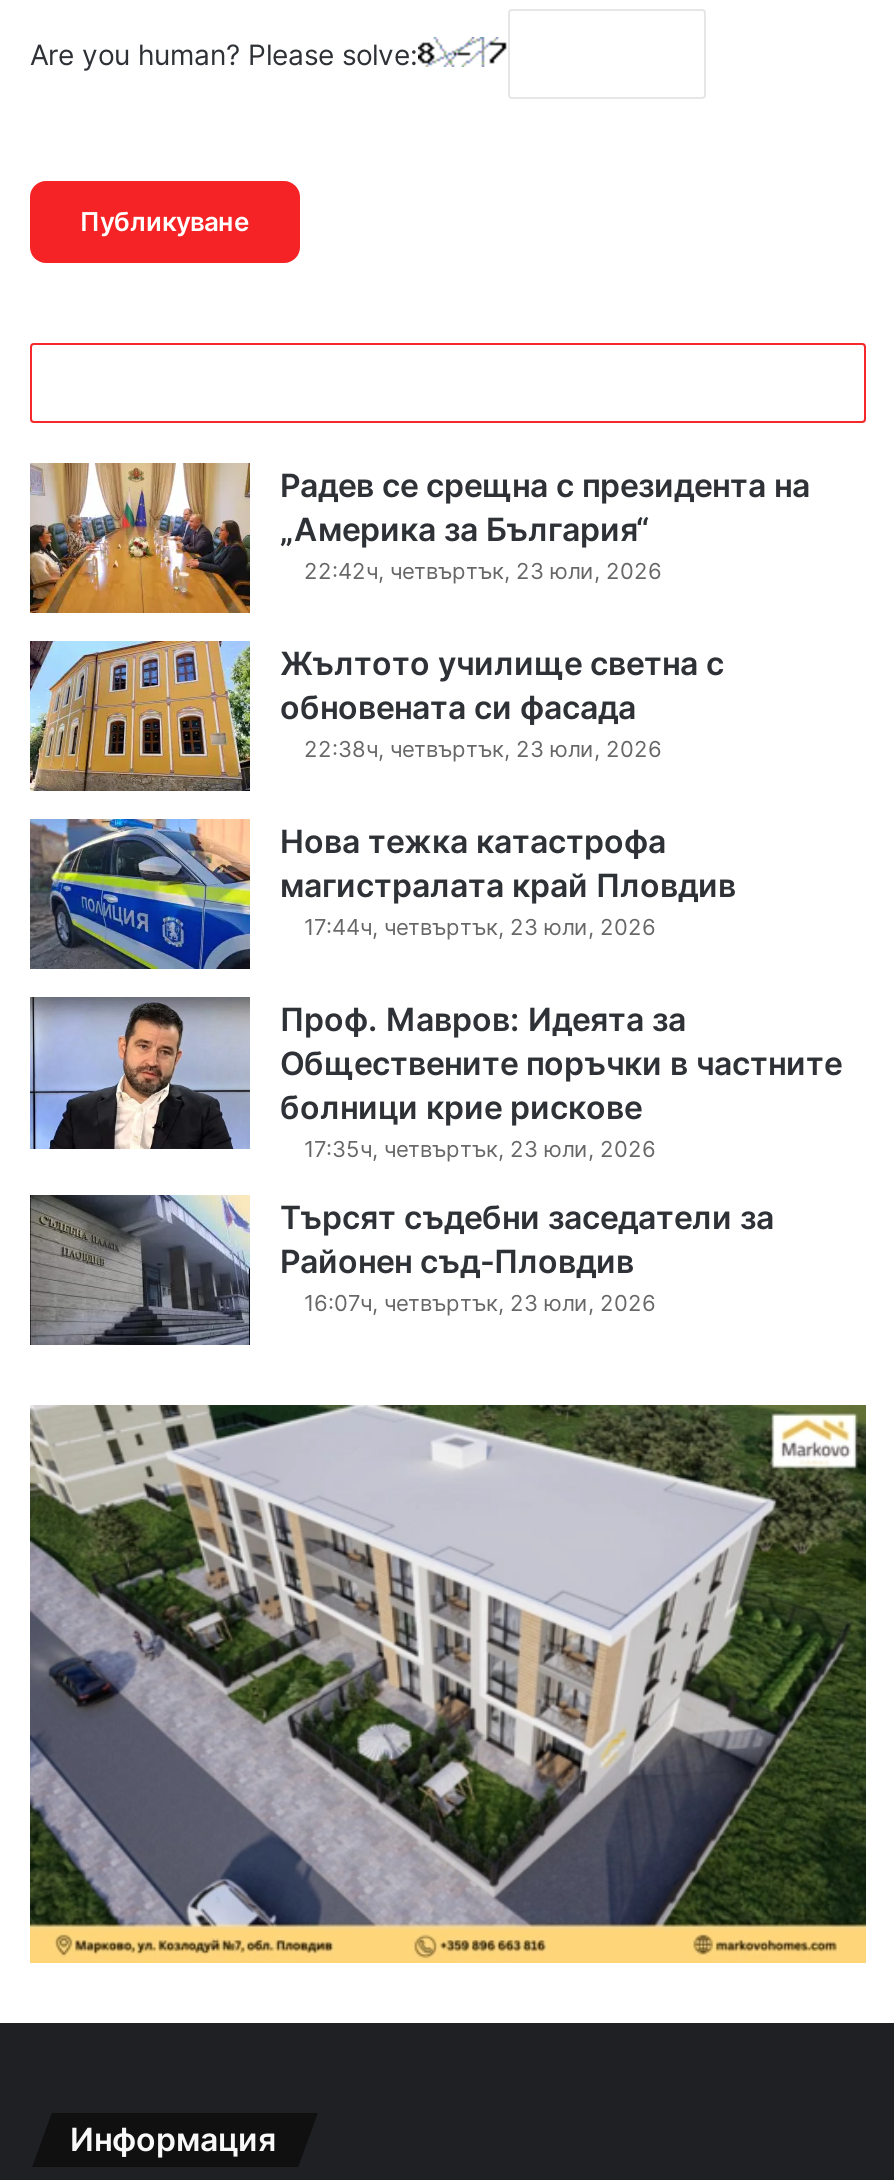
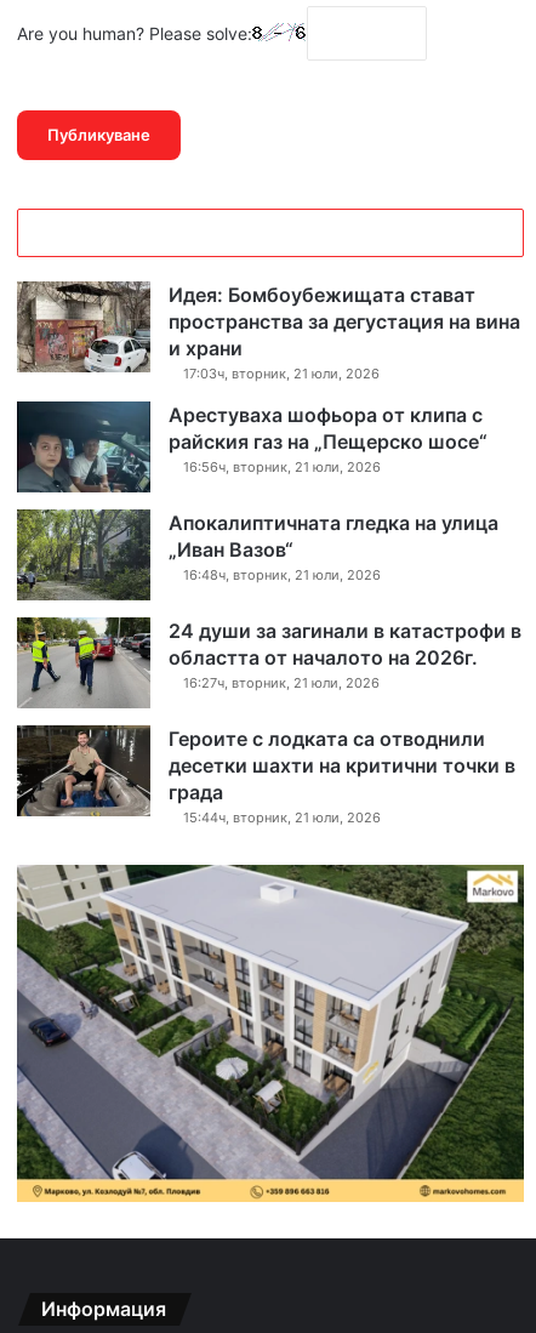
[30,463,810,615] [image] | Радев се срещна с президента на | „Америка за България“ | 22:42ч, четвъртък, 23 юли, 2026 -> [17,281,520,382] [image] | Идея: Бомбоубежищата стават | пространства за дегустация на вина | и храни | 17:03ч, вторник, 21 юли, 2026
[28,639,724,791] [image] | Жълтото училище светна с | обновената си фасада | 22:38ч, четвъртък, 23 юли, 2026 -> [16,400,487,492] [image] | Арестуваха шофьора от клипа с | райския газ на „Пещерско шосе“ | 16:56ч, вторник, 21 юли, 2026
[30,817,736,971] [image] | Нова тежка катастрофа | магистралата край Пловдив | 17:44ч, четвъртък, 23 юли, 2026 -> [17,508,498,602] [image] | Апокалиптичната гледка на улица | „Иван Вазов“ | 16:48ч, вторник, 21 юли, 2026
[30,995,842,1164] [image] | Проф. Мавров: Идеята за | Обществените поръчки в частните | болници крие рискове | 17:35ч, четвъртък, 23 юли, 2026 -> [17,616,521,710] [image] | 24 души за загинали в катастрофи в | областта от началото на 2026г. | 16:27ч, вторник, 21 юли, 2026
[30,1193,774,1347] [image] | Търсят съдебни заседатели за | Районен съд-Пловдив | 16:07ч, четвъртък, 23 юли, 2026 -> [17,724,515,826] [image] | Героите с лодката са отводнили | десетки шахти на критични точки в | града | 15:44ч, вторник, 21 юли, 2026

